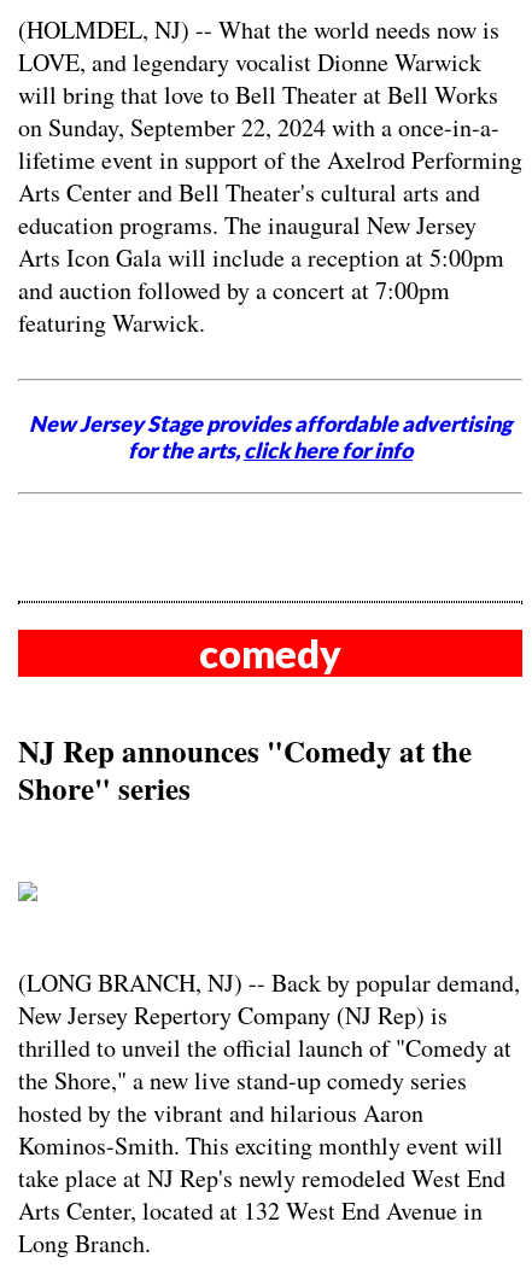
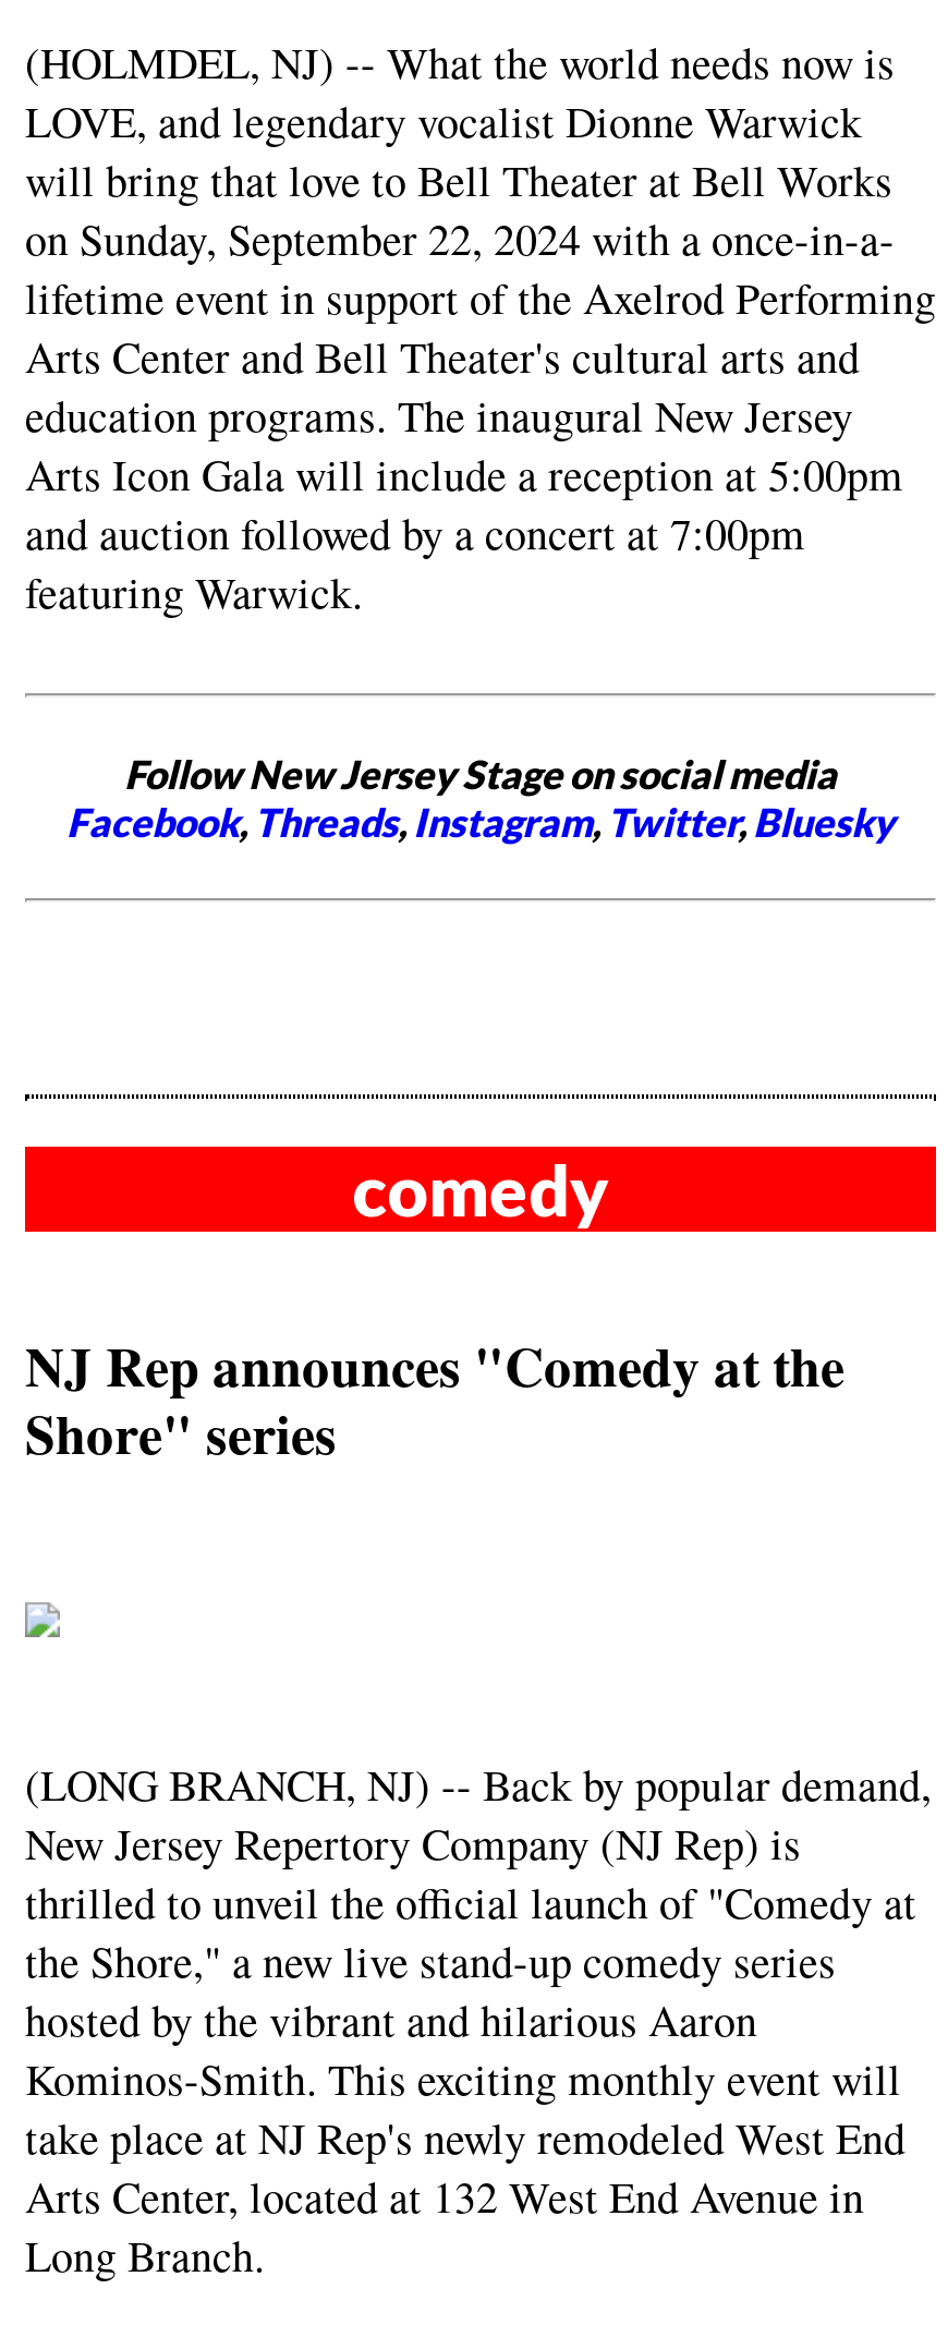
[29,410,511,463] New Jersey Stage provides affordable advertising | for the arts, click here for info -> [66,749,895,845] Follow New Jersey Stage on social media | Facebook, Threads, Instagram, Twitter, Bluesky

